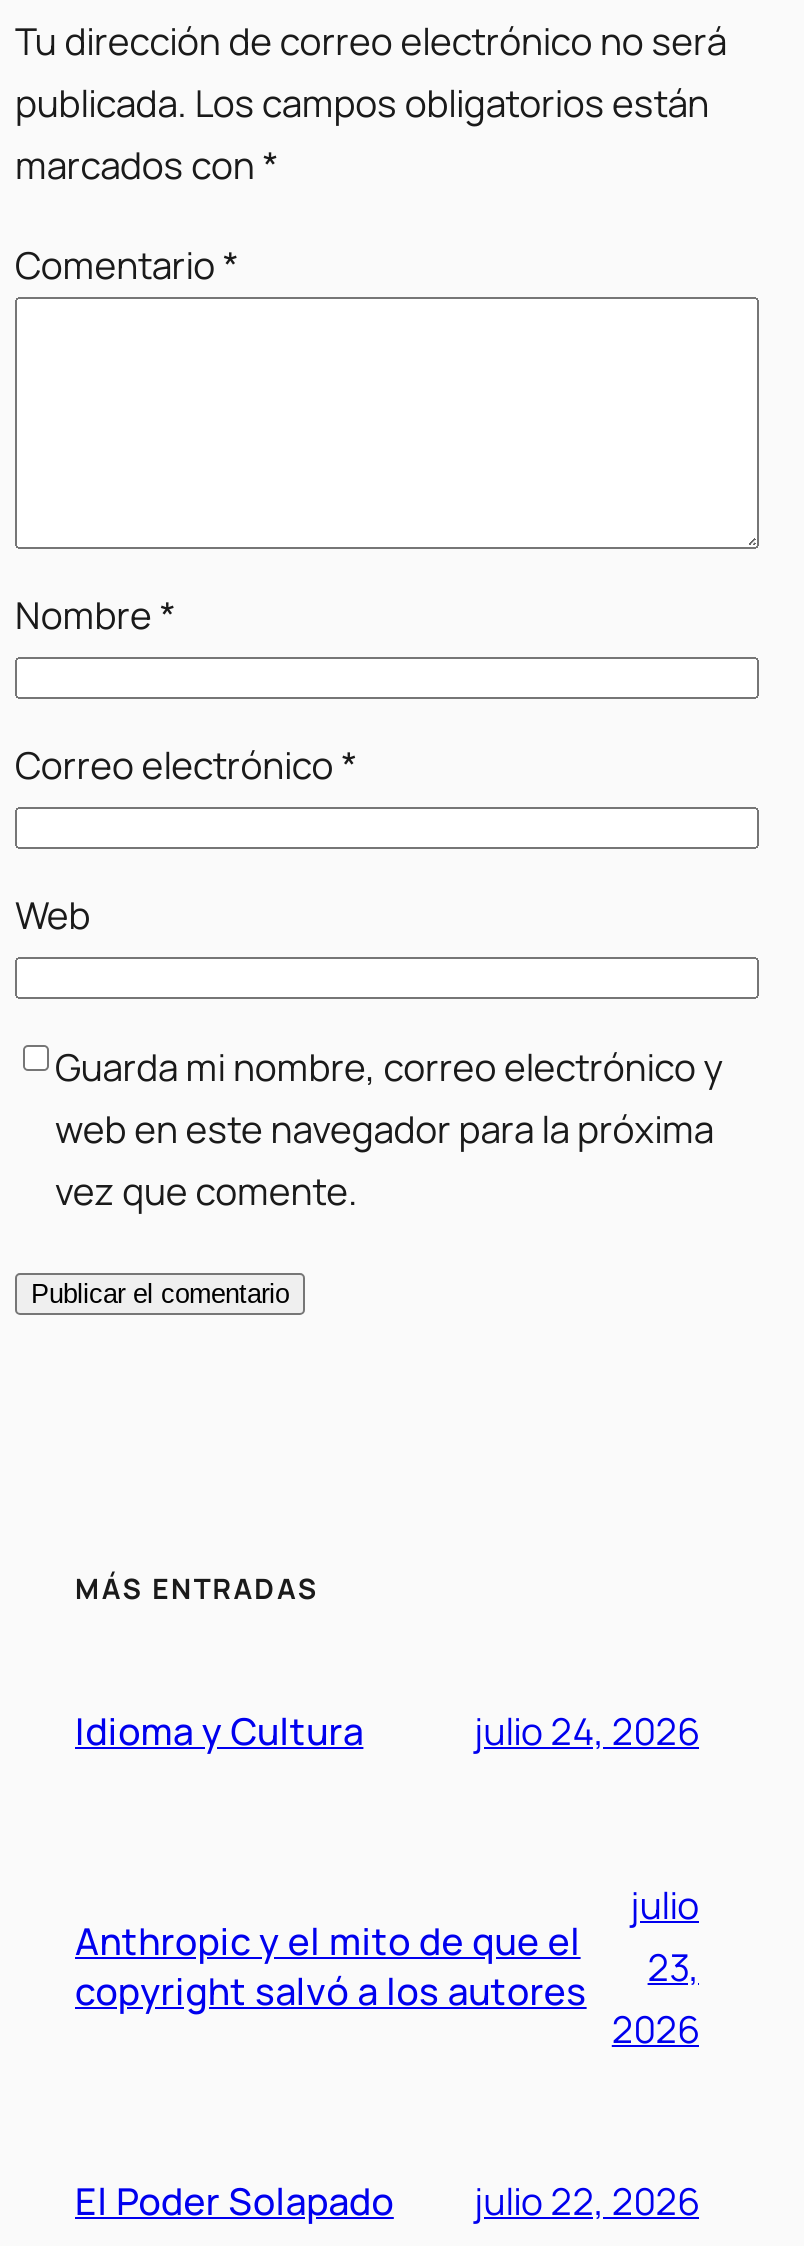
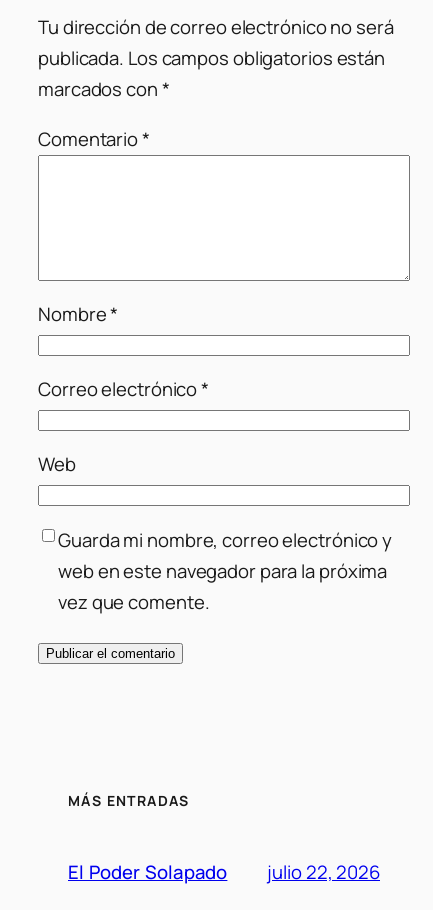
[75,1706,699,1758] Idioma y Cultura | julio 24, 2026 -> none
[612,1879,699,2055] julio | 23, | 2026 -> none
[75,1916,587,2018] Anthropic y el mito de que el | copyright salvó a los autores -> none

